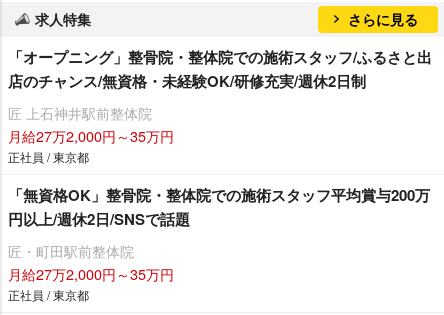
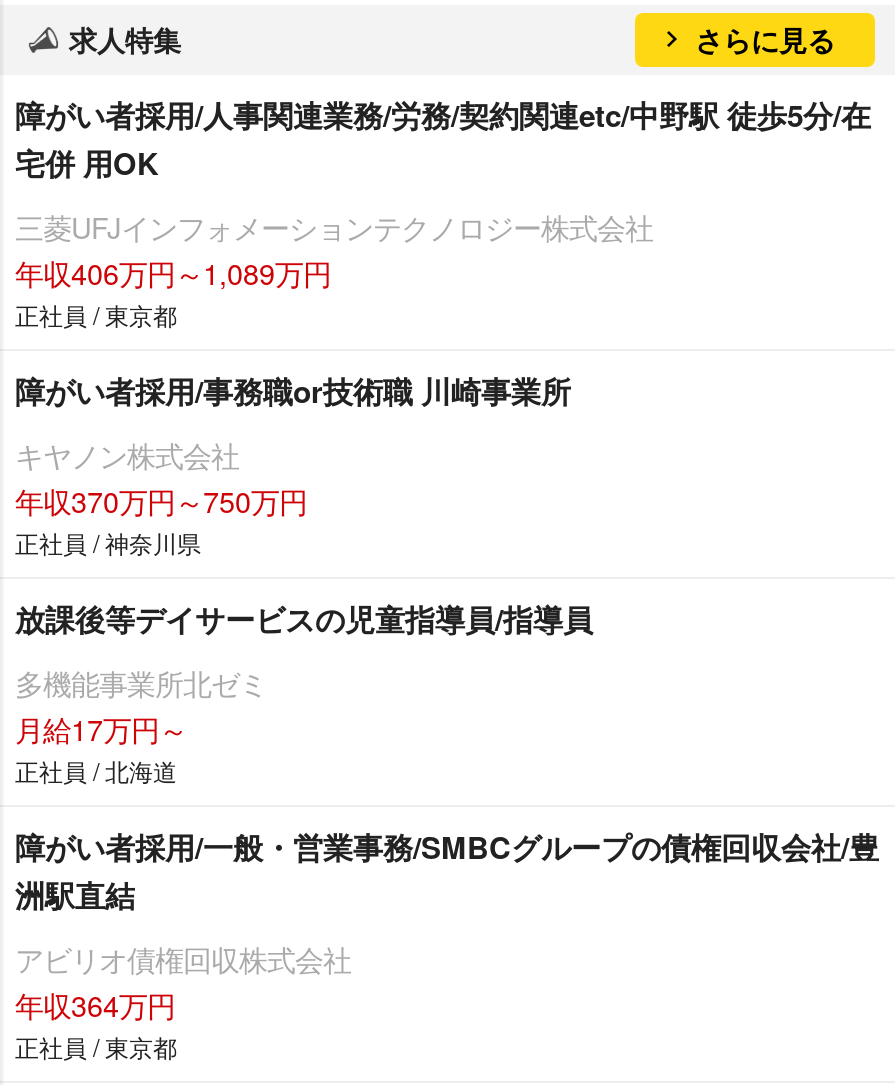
[8,46,432,92] 「オープニング」整骨院・整体院での施術スタッフ/ふるさと出 | 店のチャンス/無資格・未経験OK/研修充実/週休2日制 -> [15,92,871,184] 障がい者採用/人事関連業務/労務/契約関連etc/中野駅 徒歩5分/在 | 宅併 用OK
[8,102,174,146] 匠 上石神井駅前整体院 | 月給27万2,000円～35万円 -> [15,204,653,292] 三菱UFJインフォメーションテクノロジー株式会社 | 年収406万円～1,089万円
[8,184,430,284] 「無資格OK」整骨院・整体院での施術スタッフ平均賞与200万 | 円以上/週休2日/SNSで話題 | 匠・町田駅前整体院 | 月給27万2,000円～35万円 -> [15,368,879,1024] 障がい者採用/事務職or技術職 川崎事業所 | キヤノン株式会社 | 年収370万円～750万円 | 正社員 / 神奈川県 | 放課後等デイサービスの児童指導員/指導員 | 多機能事業所北ゼミ | 月給17万円～ | 正社員 / 北海道 | 障がい者採用/一般・営業事務/SMBCグループの債権回収会社/豊 | 洲駅直結 | アビリオ債権回収株式会社 | 年収364万円

